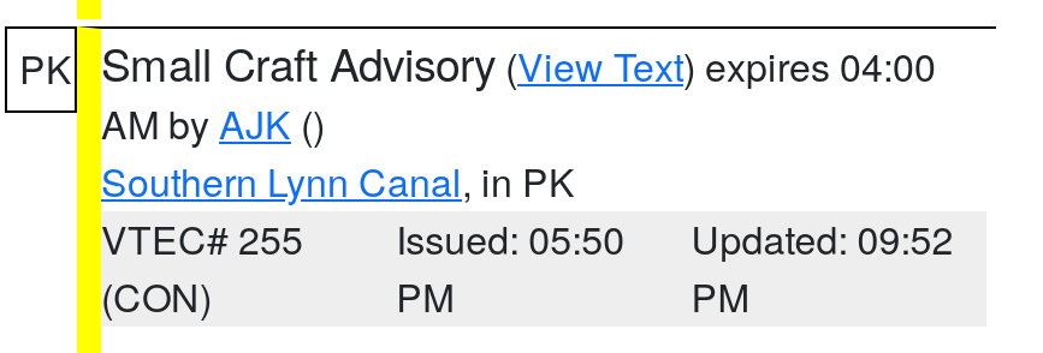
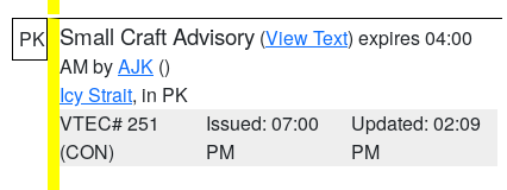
[101,154,575,267] Southern Lynn Canal, in PK | VTEC# 255 -> [60,81,188,137] Icy Strait, in PK | VTEC# 251
[396,211,625,267] Issued: 05:50 -> [205,109,318,137] Issued: 07:00
[691,211,953,267] Updated: 09:52 -> [351,109,481,137] Updated: 02:09

